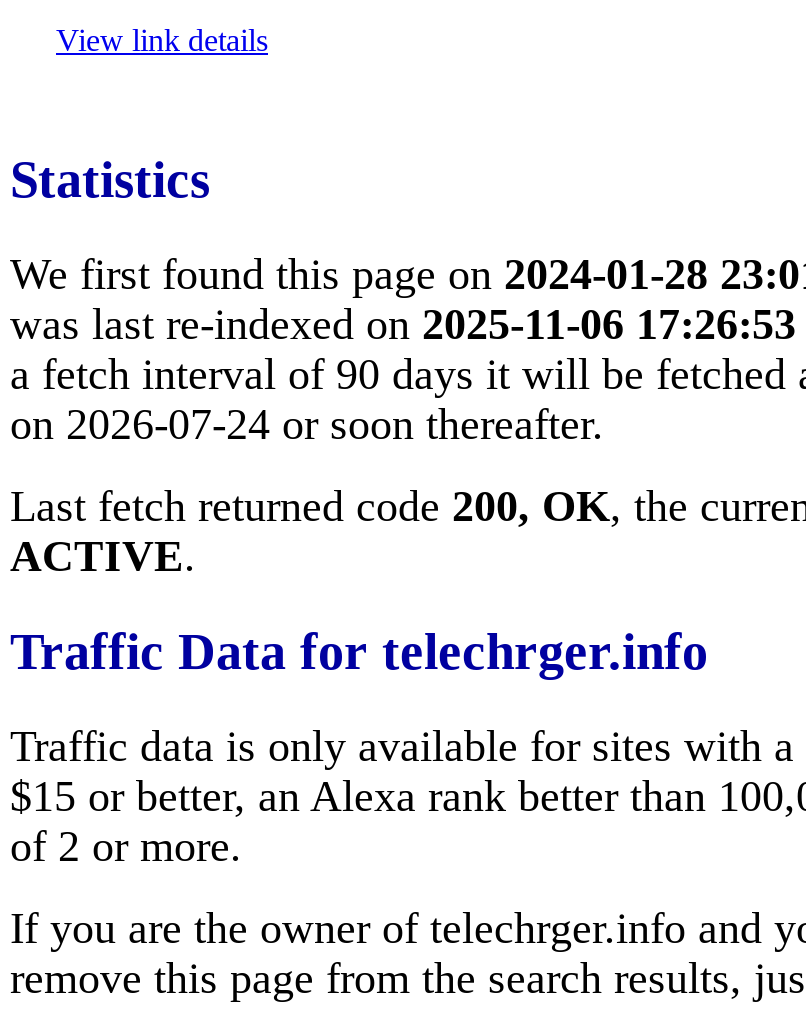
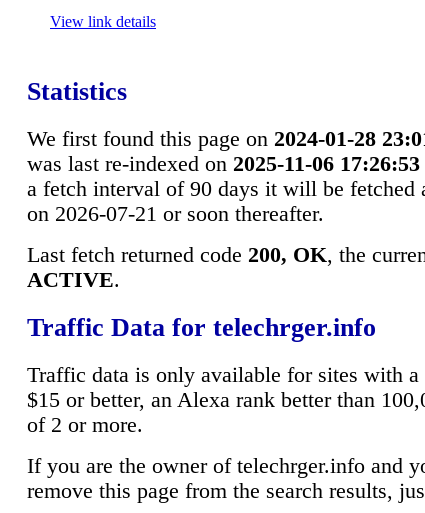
[10,401,604,449] on 2026-07-24 or soon thereafter. -> [27,202,324,226] on 2026-07-21 or soon thereafter.

